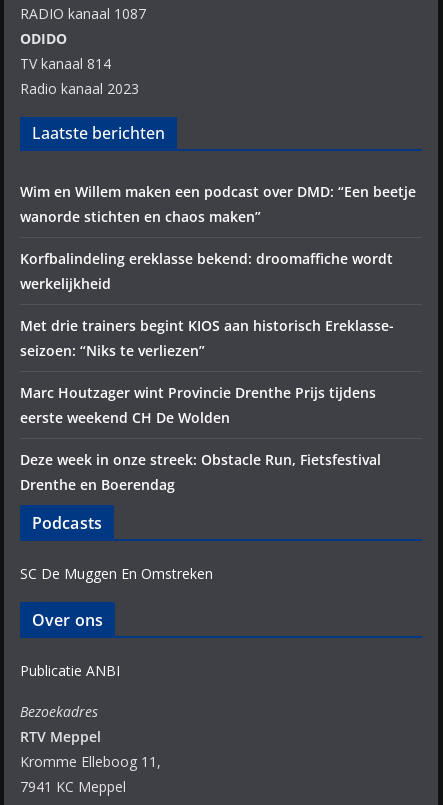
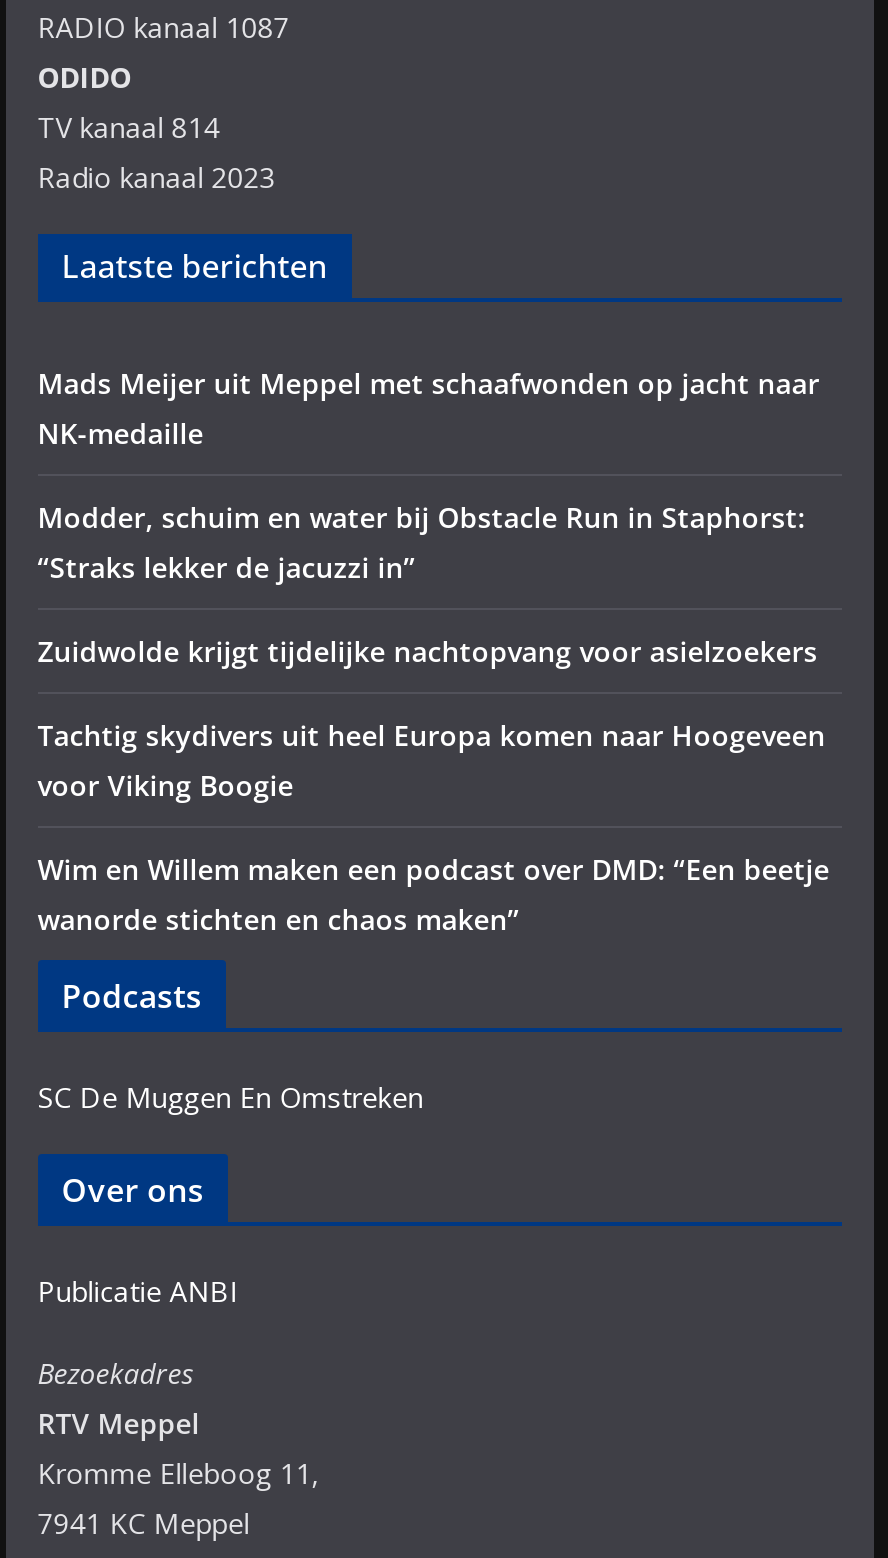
none -> [37,364,825,804] Mads Meijer uit Meppel met schaafwonden op jacht naar | NK-medaille | Modder, schuim en water bij Obstacle Run in Staphorst: | “Straks lekker de jacuzzi in” | Zuidwolde krijgt tijdelijke nachtopvang voor asielzoekers | Tachtig skydivers uit heel Europa komen naar Hoogeveen | voor Viking Boogie
moved [20,182,416,226] -> [37,850,829,938]: Wim en Willem maken een podcast over DMD: “Een beetje | wanorde stichten en chaos maken”
[20,249,394,494] Korfbalindeling ereklasse bekend: droomaffiche wordt | werkelijkheid | Met drie trainers begint KIOS aan historisch Ereklasse- | seizoen: “Niks te verliezen” | Marc Houtzager wint Provincie Drenthe Prijs tijdens | eerste weekend CH De Wolden | Deze week in onze streek: Obstacle Run, Fietsfestival | Drenthe en Boerendag -> none

